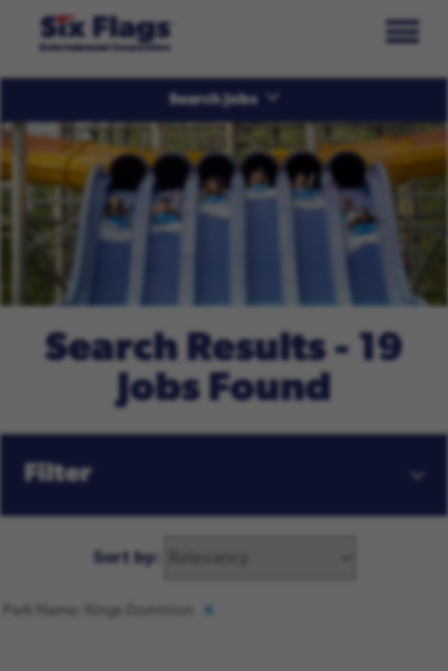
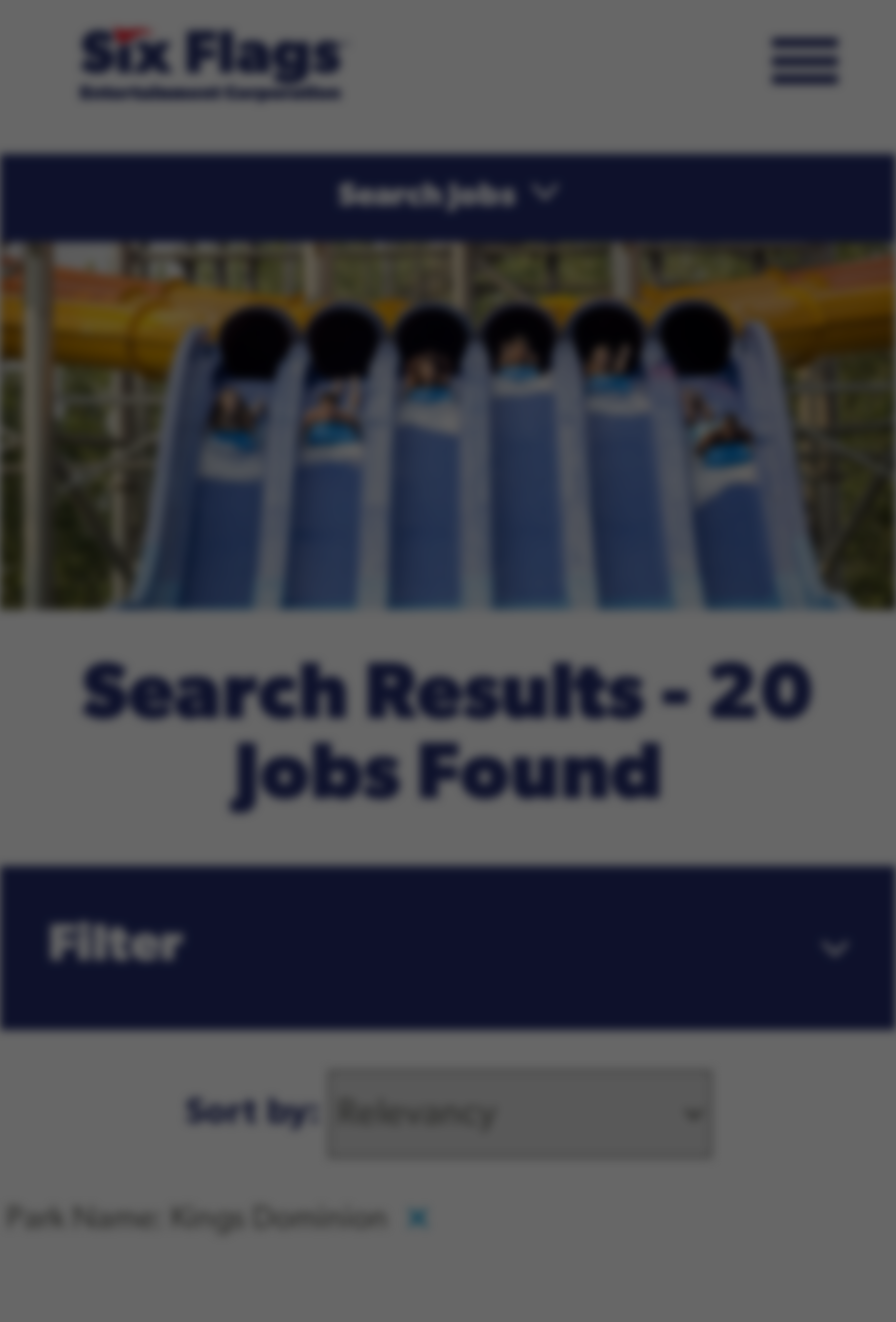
[44,330,403,370] Search Results - 19 -> [82,659,814,739] Search Results - 20

